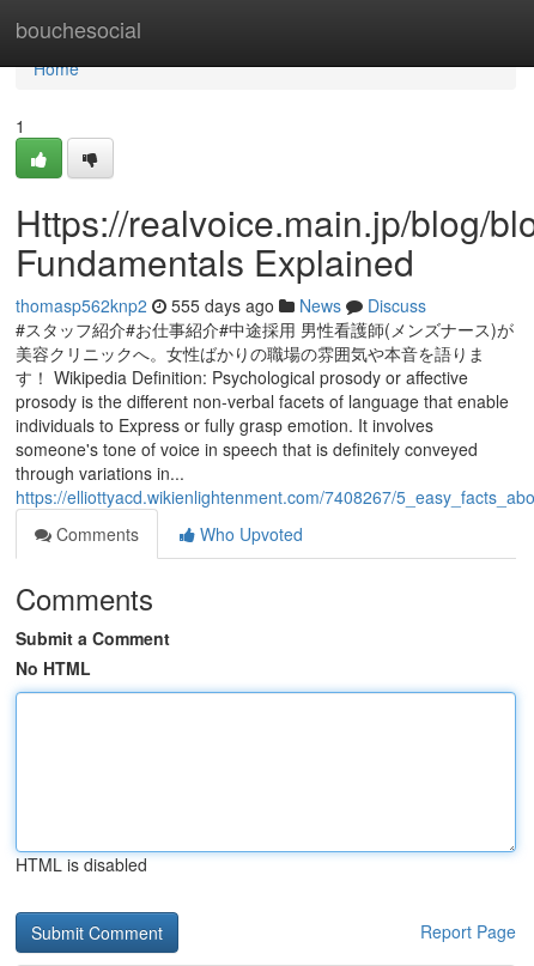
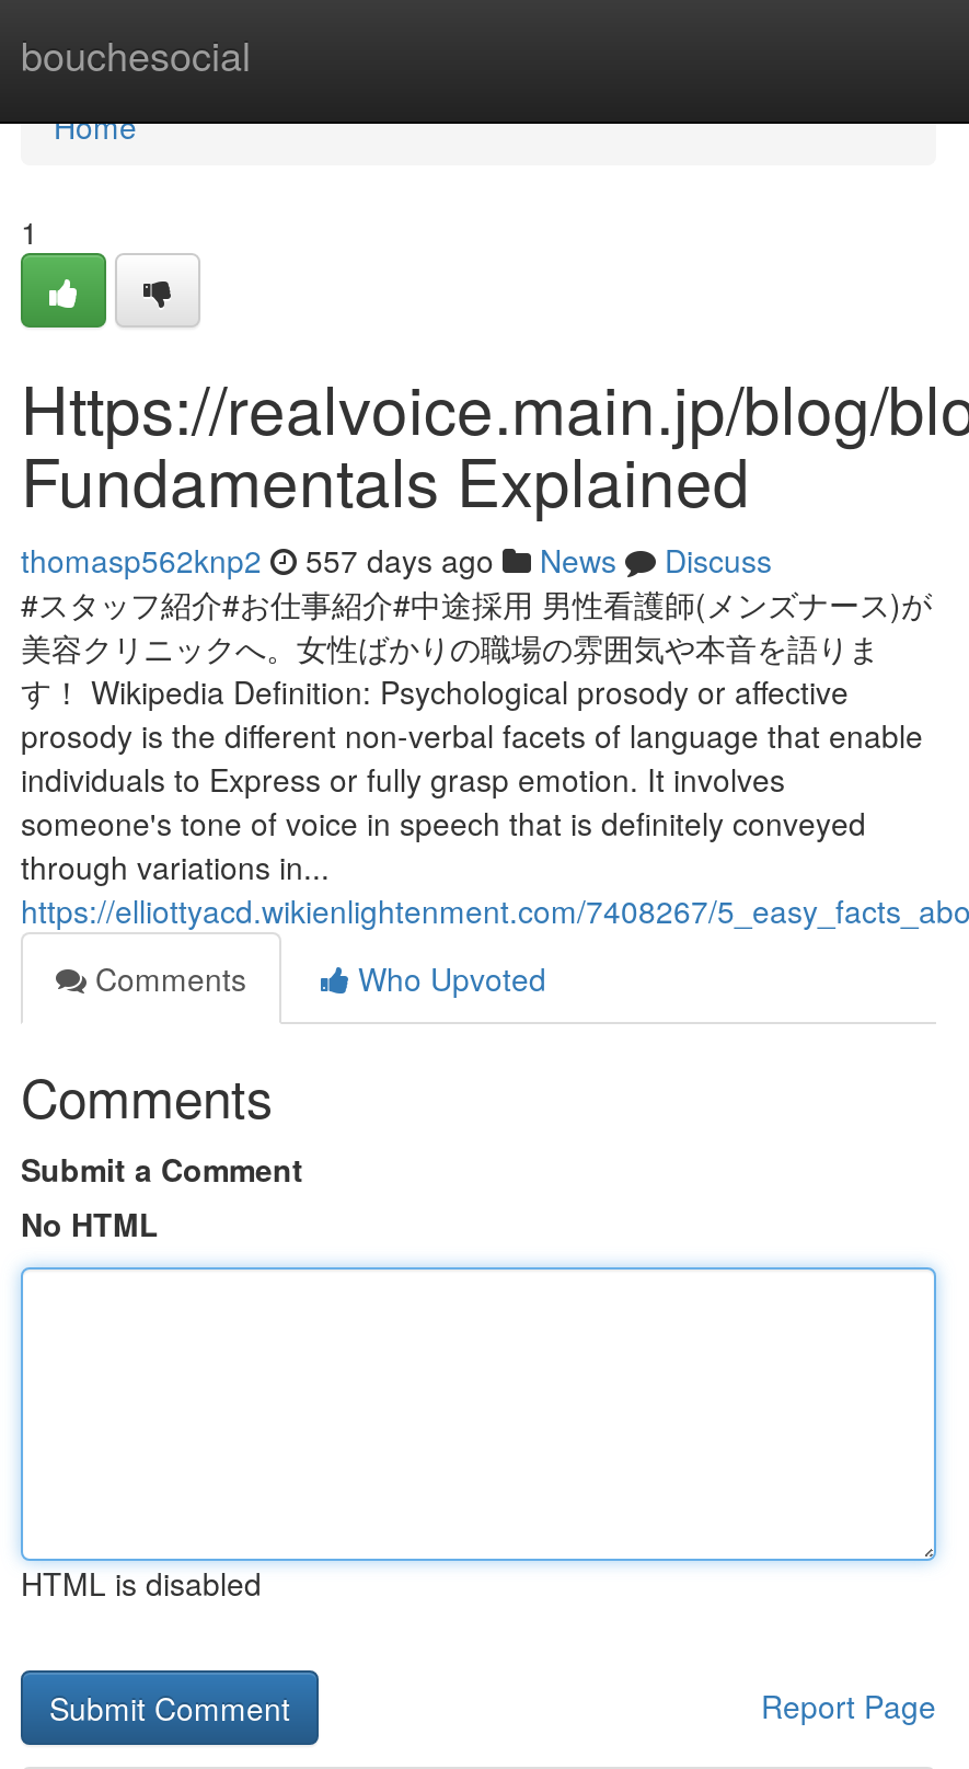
[16,293,426,317] thomasp562knp2 555 days ago News Discuss -> [21,538,772,582] thomasp562knp2 557 days ago News Discuss

